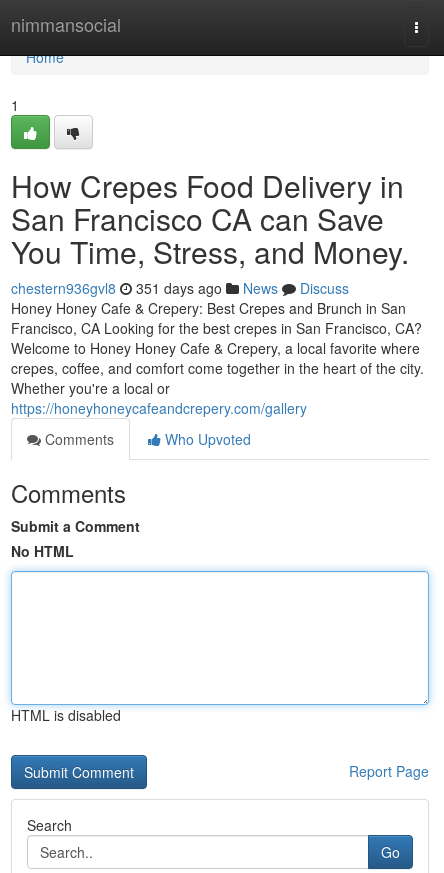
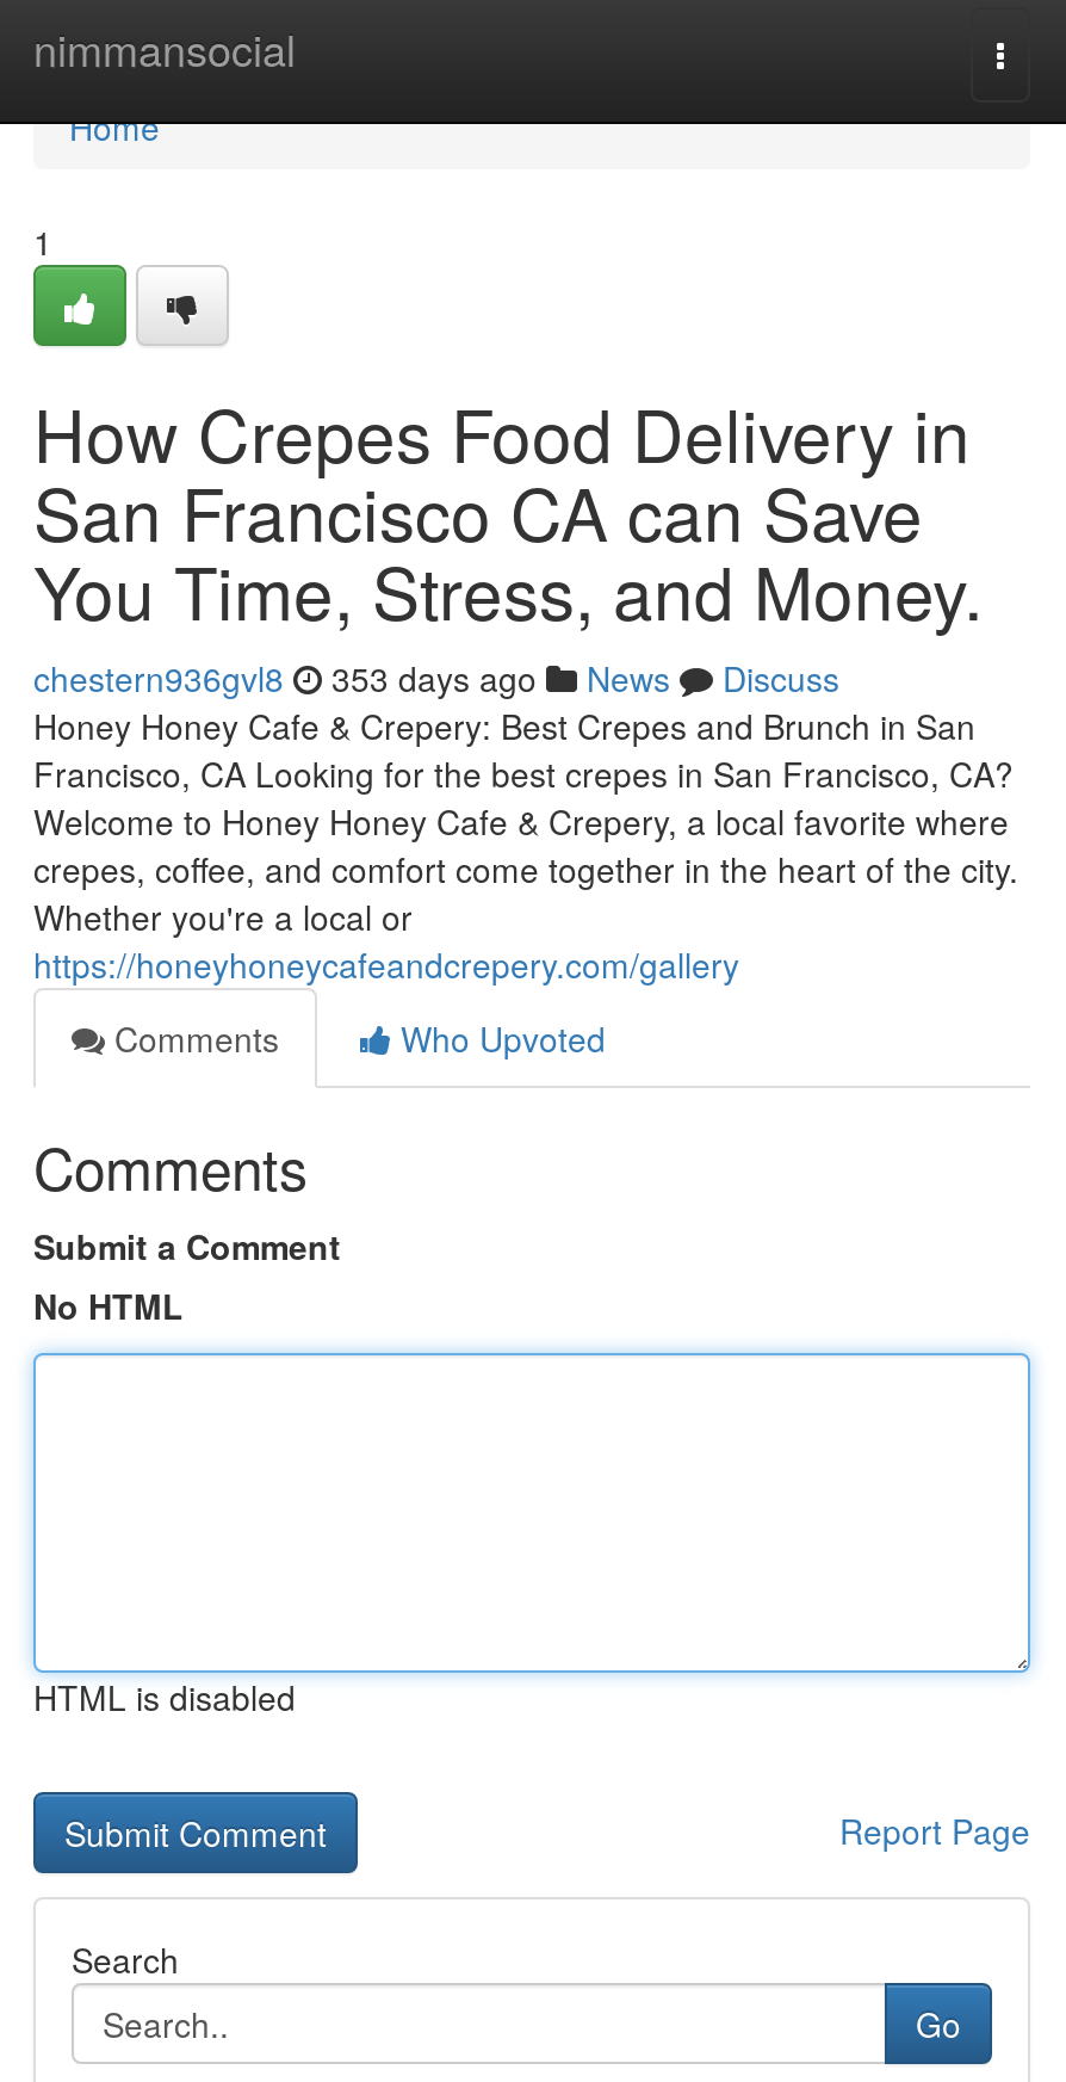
[11,278,349,298] chestern936gvl8 351 days ago News Discuss -> [33,654,839,702] chestern936gvl8 353 days ago News Discuss

